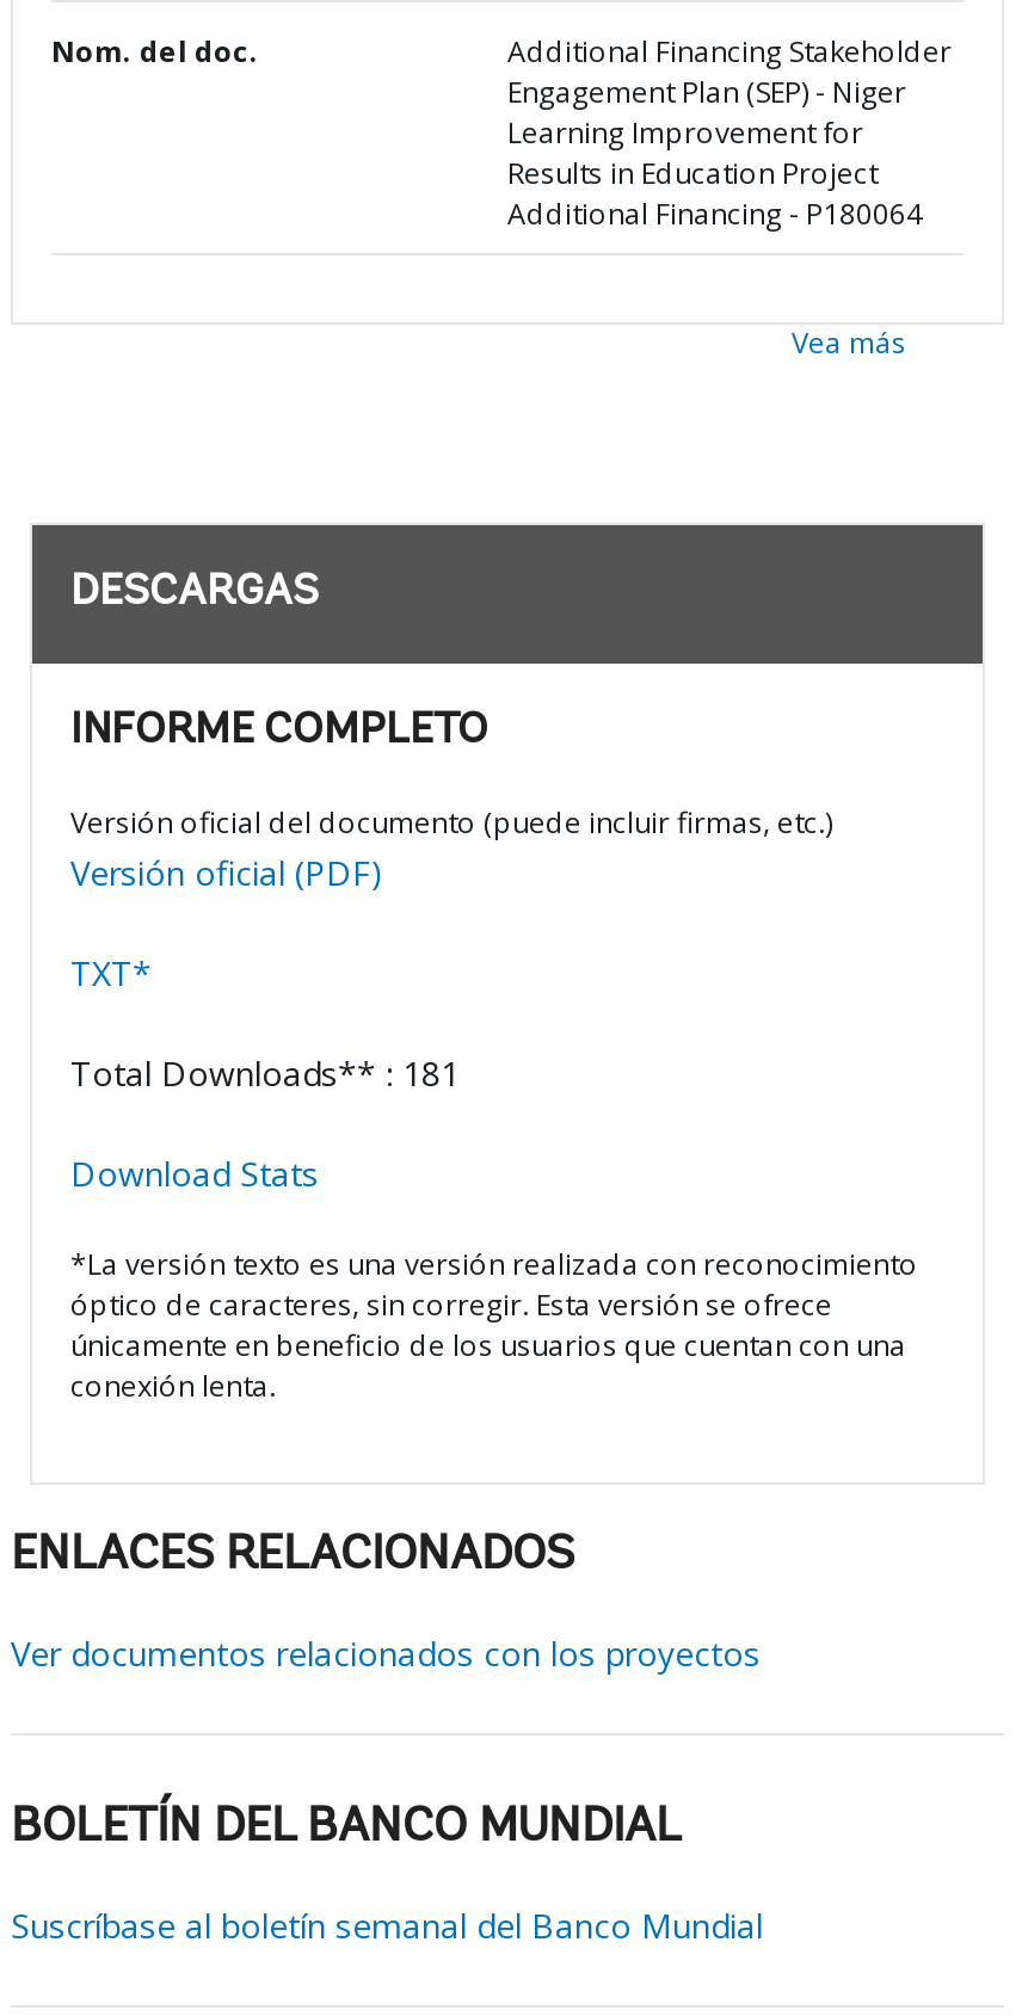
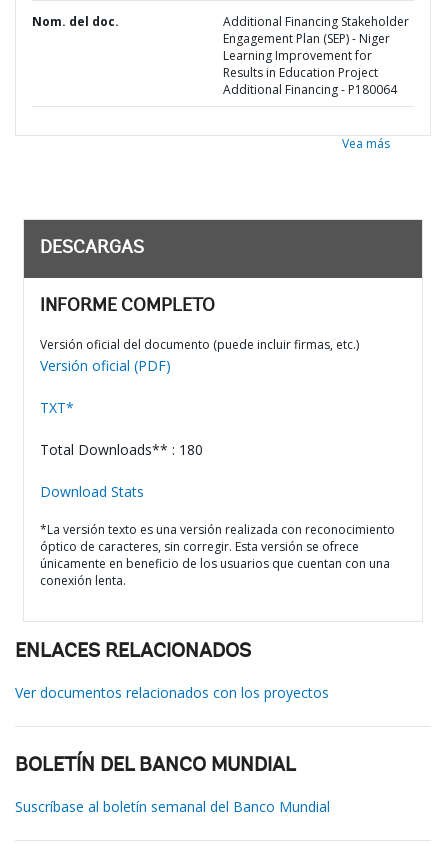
[70,1050,460,1096] Total Downloads** : 181 -> [40,440,203,459] Total Downloads** : 180

